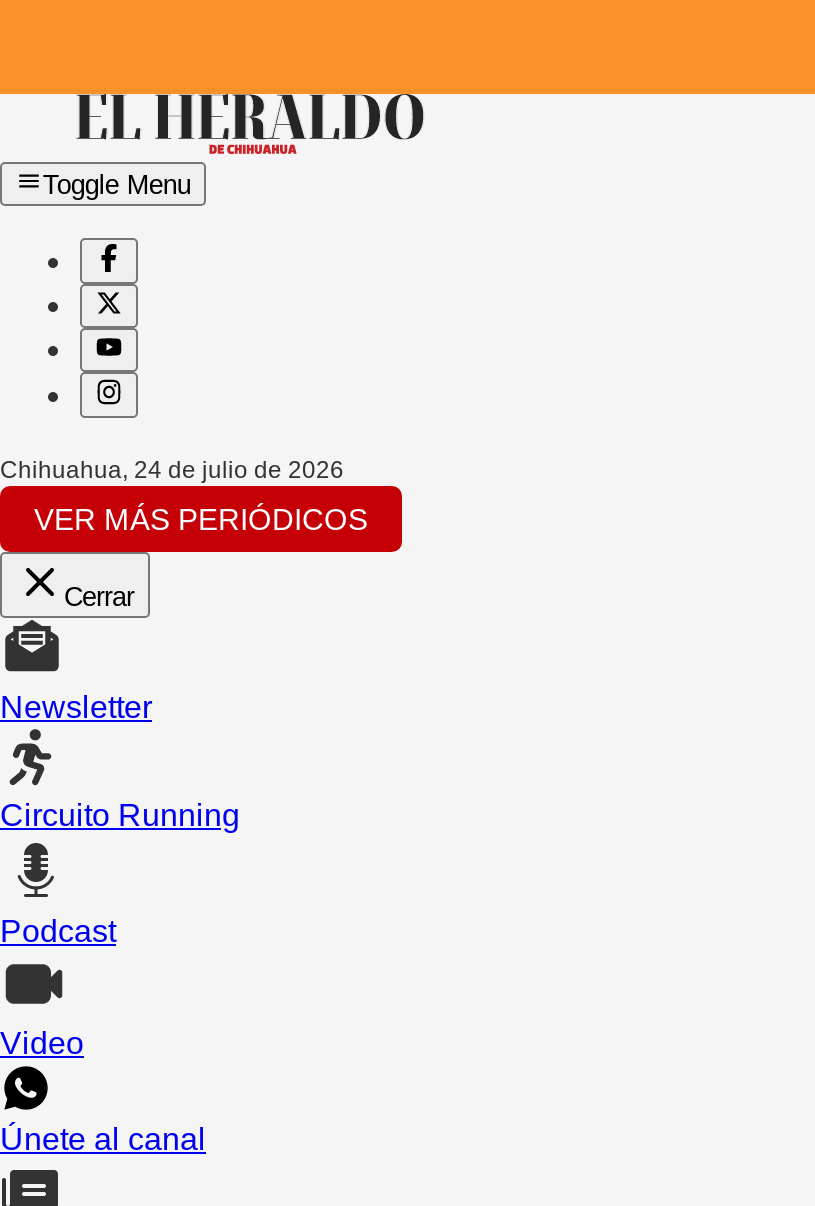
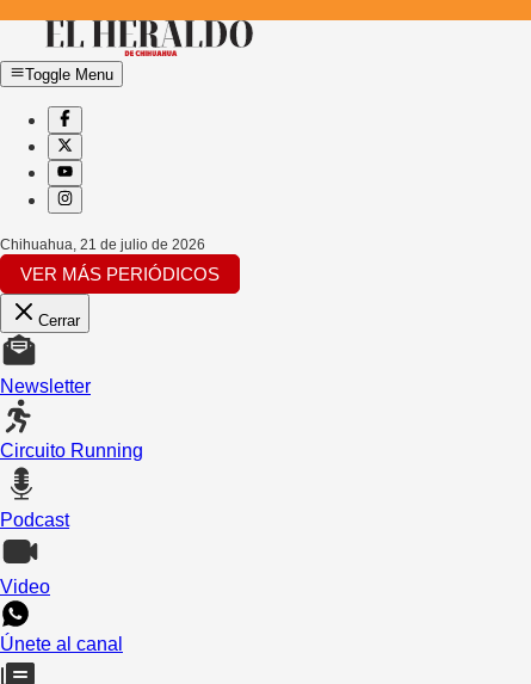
[0,455,344,483] Chihuahua, 24 de julio de 2026 -> [0,236,205,253] Chihuahua, 21 de julio de 2026

